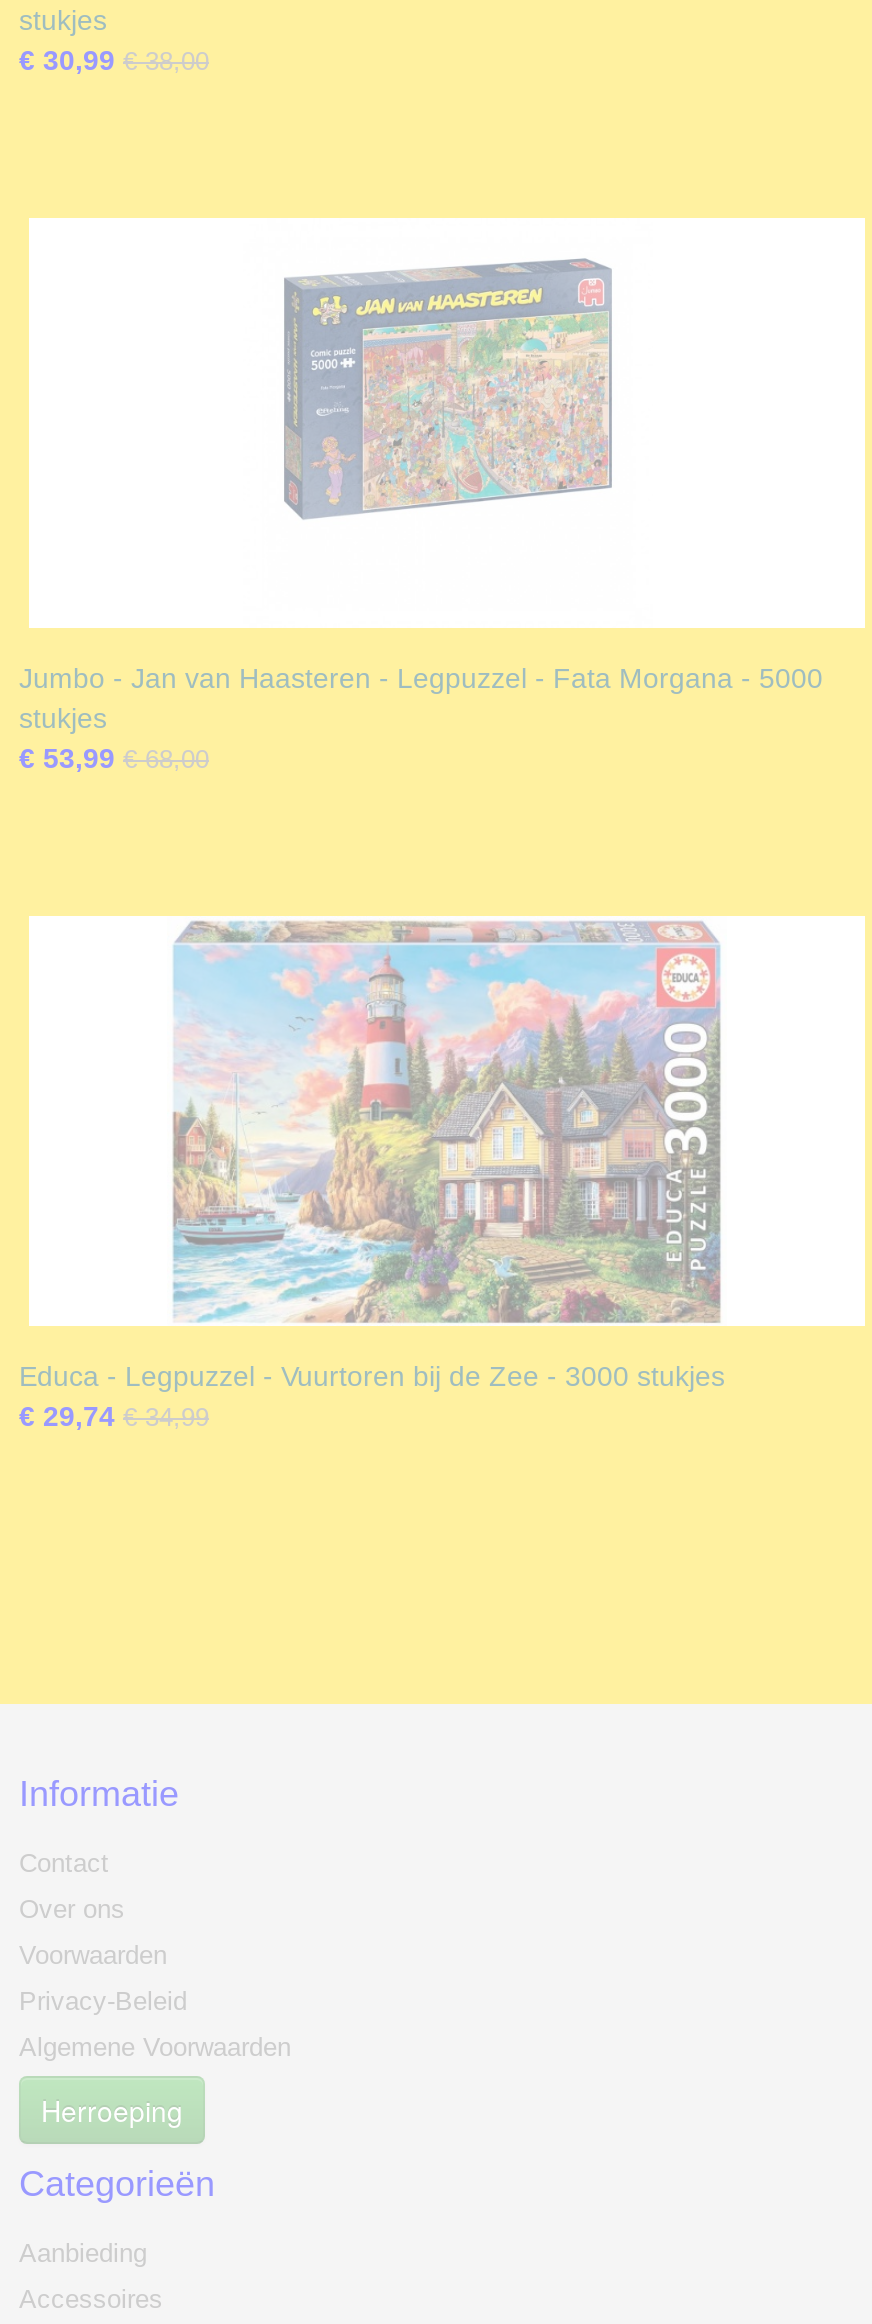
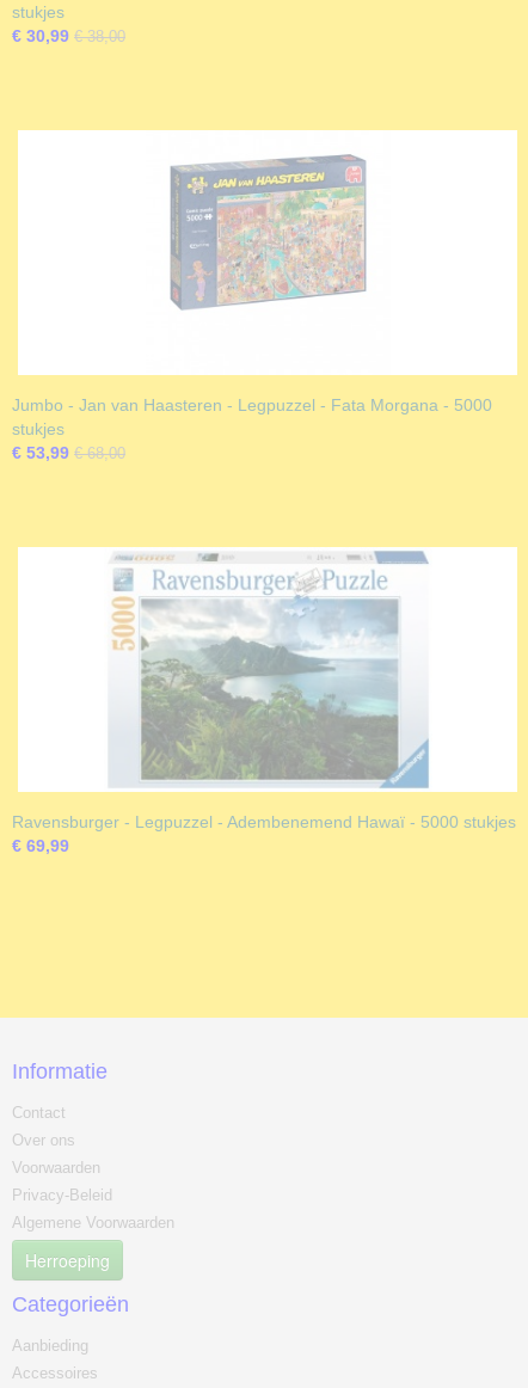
[19,918,725,1432] [image] | Educa - Legpuzzel - Vuurtoren bij de Zee - 3000 stukjes | € 29,74 € 34,99 -> [12,548,516,855] [image] | Ravensburger - Legpuzzel - Adembenemend Hawaï - 5000 stukjes | € 69,99

